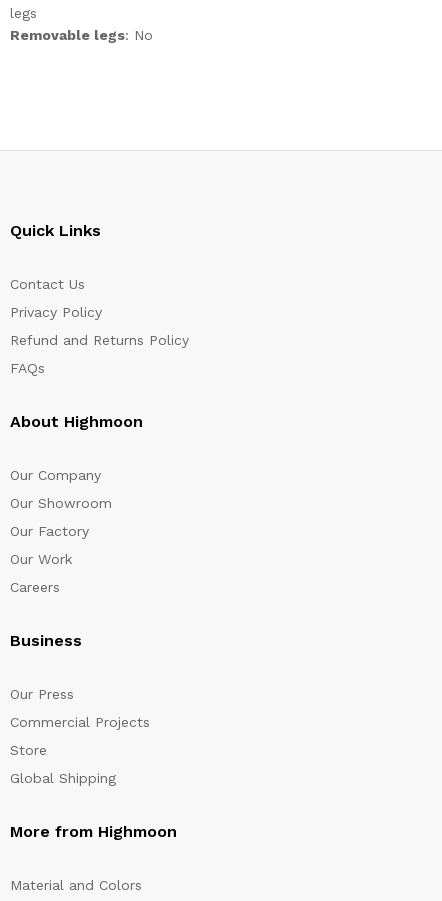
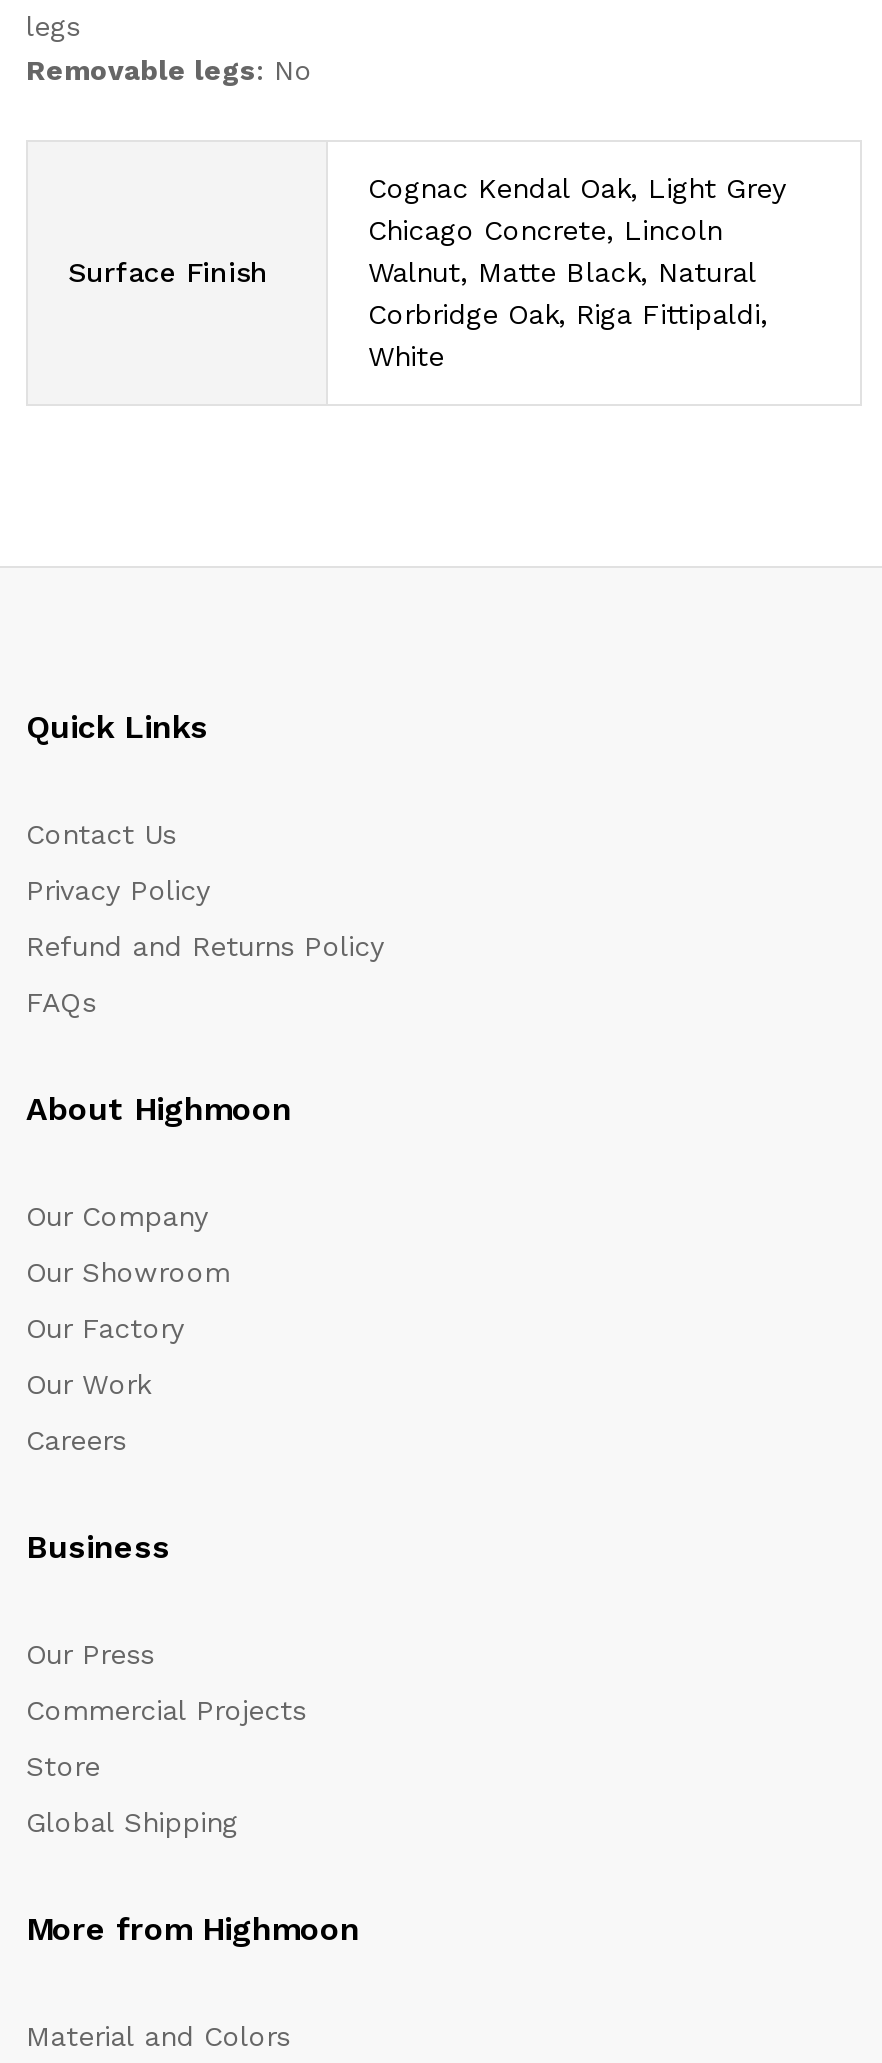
none -> [68,255,268,287] Surface Finish
none -> [368,171,786,371] Cognac Kendal Oak, Light Grey | Chicago Concrete, Lincoln | Walnut, Matte Black, Natural | Corbridge Oak, Riga Fittipaldi, | White

